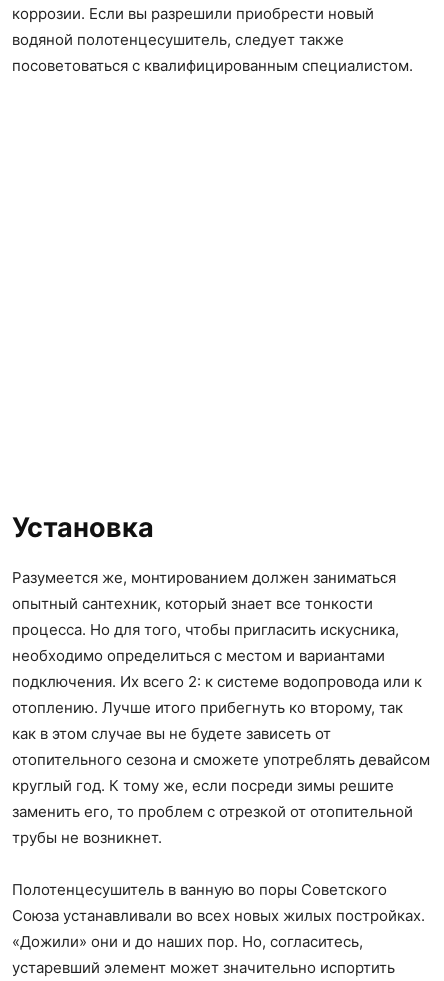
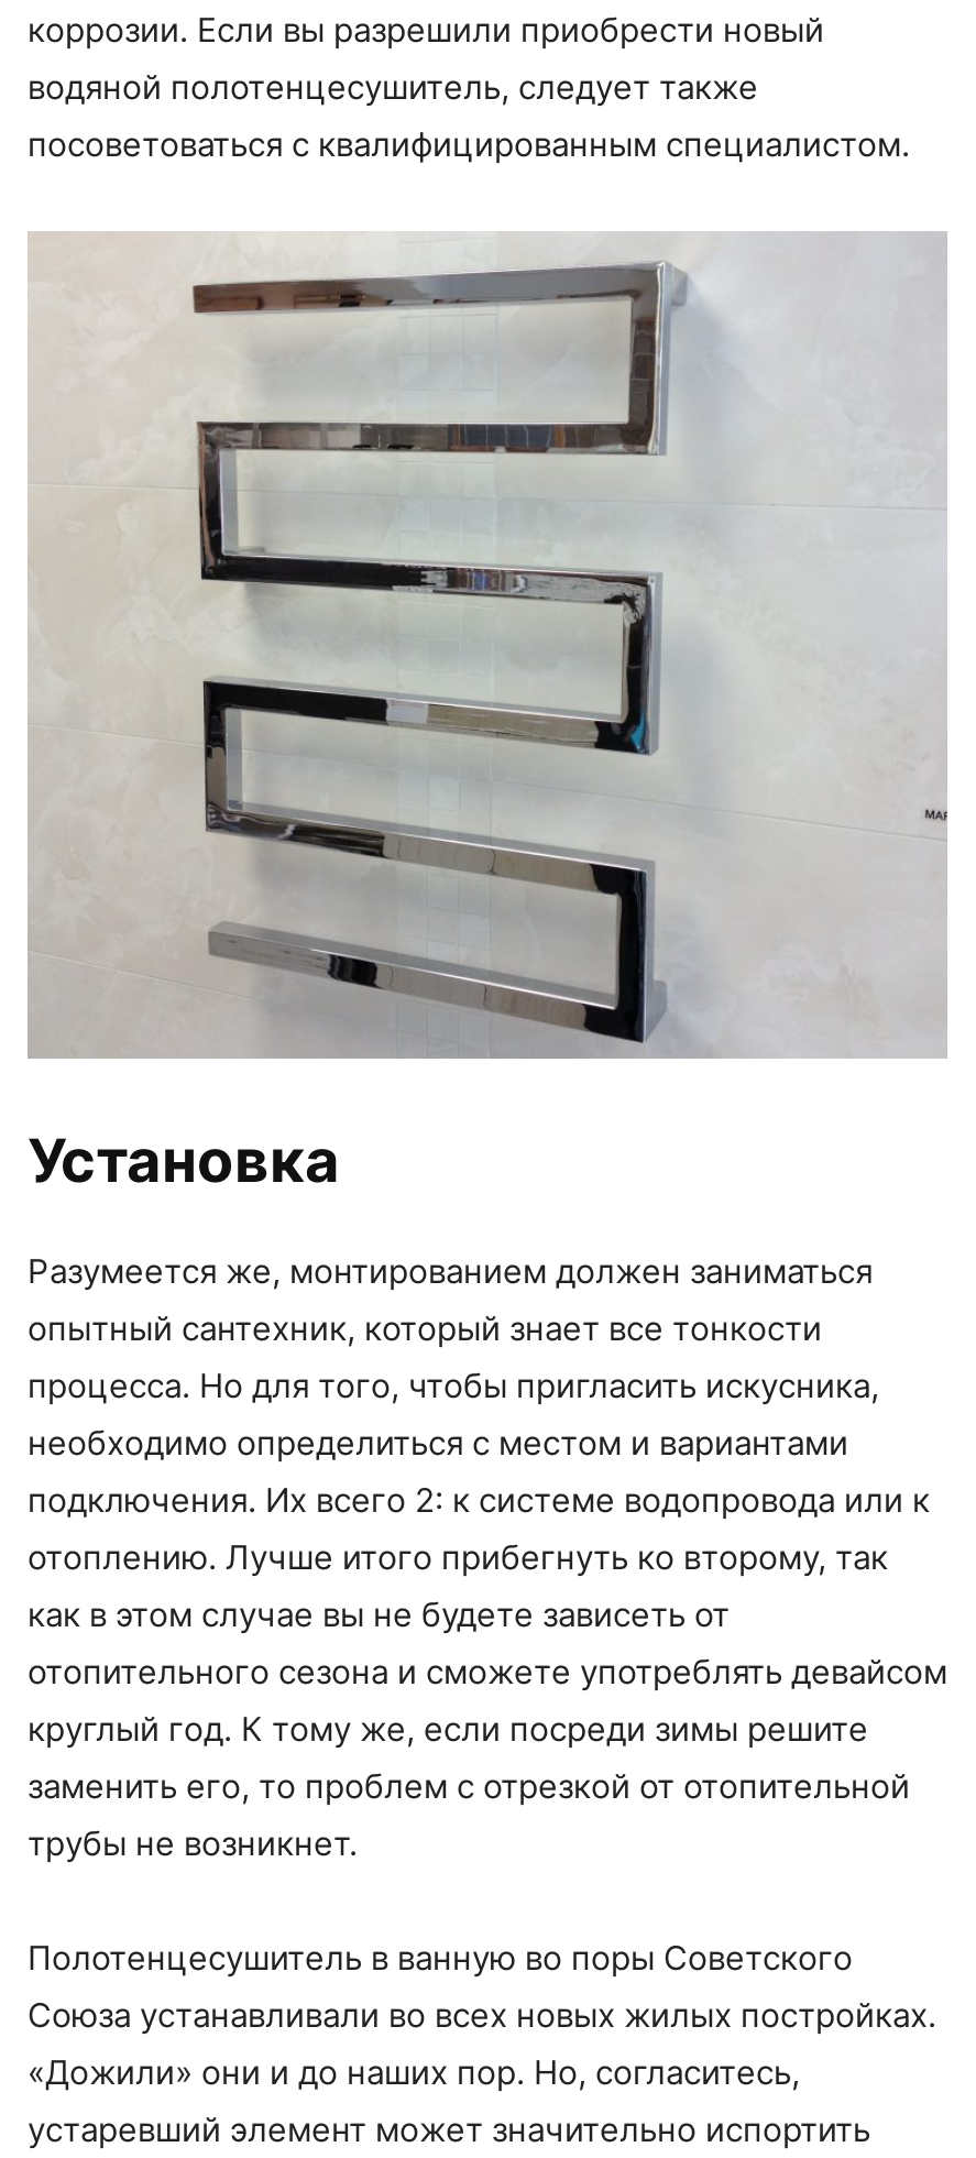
none -> [28,231,950,1059] [image]

